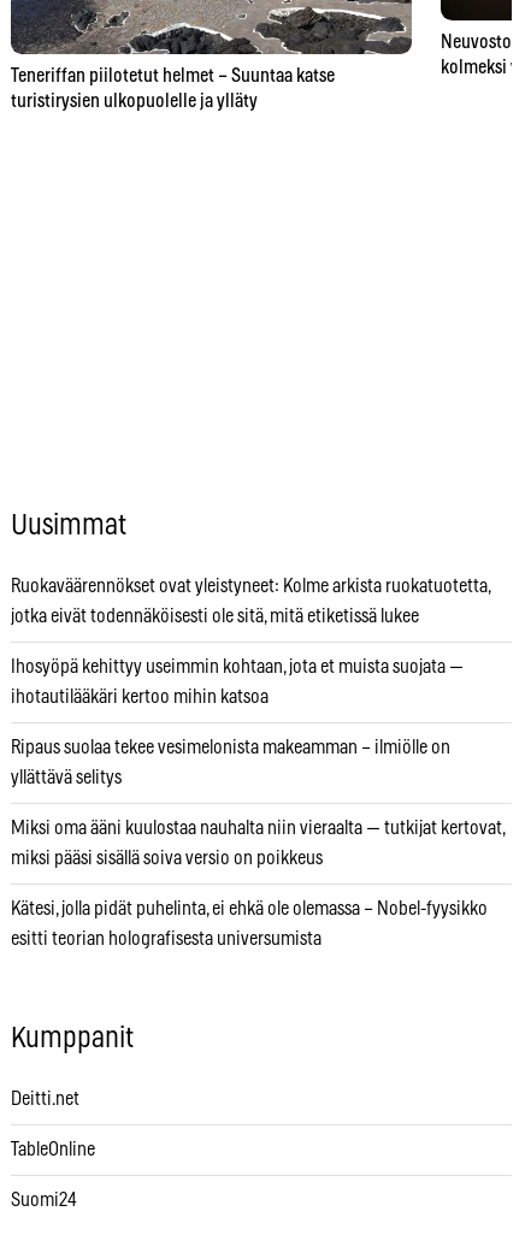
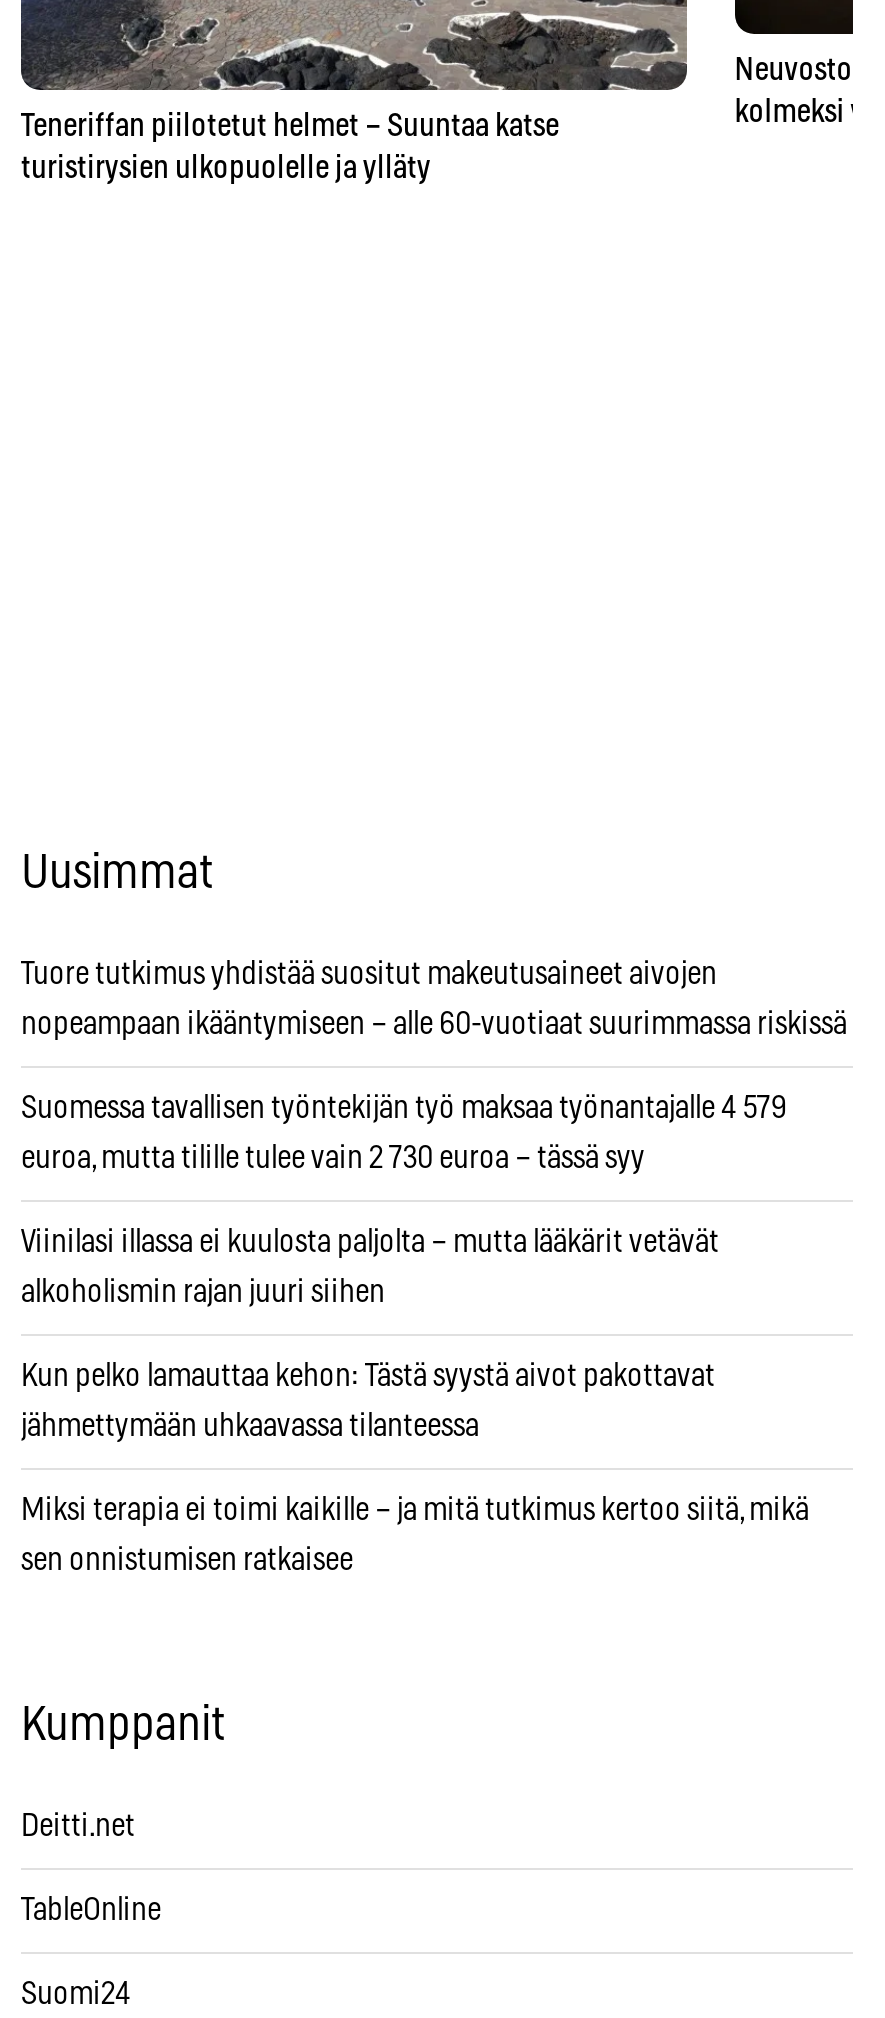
[11,576,490,596] Ruokaväärennökset ovat yleistyneet: Kolme arkista ruokatuotetta, -> [21,958,717,990] Tuore tutkimus yhdistää suositut makeutusaineet aivojen
[11,607,419,626] jotka eivät todennäköisesti ole sitä, mitä etiketissä lukee -> [21,1008,847,1040] nopeampaan ikääntymiseen – alle 60-vuotiaat suurimmassa riskissä
[11,657,464,676] Ihosyöpä kehittyy useimmin kohtaan, jota et muista suojata — -> [21,1092,787,1124] Suomessa tavallisen työntekijän työ maksaa työnantajalle 4 579
[11,687,269,706] ihotautilääkäri kertoo mihin katsoa -> [21,1142,645,1174] euroa, mutta tilille tulee vain 2 730 euroa – tässä syy
[11,738,450,757] Ripaus suolaa tekee vesimelonista makeamman – ilmiölle on -> [21,1226,719,1258] Viinilasi illassa ei kuulosta paljolta – mutta lääkärit vetävät
[11,768,122,787] yllättävä selitys -> [21,1276,385,1308] alkoholismin rajan juuri siihen
[11,818,505,838] Miksi oma ääni kuulostaa nauhalta niin vieraalta — tutkijat kertovat, -> [21,1360,715,1392] Kun pelko lamauttaa kehon: Tästä syystä aivot pakottavat
[11,848,323,868] miksi pääsi sisällä soiva versio on poikkeus -> [21,1410,479,1442] jähmettymään uhkaavassa tilanteessa
[11,899,488,918] Kätesi, jolla pidät puhelinta, ei ehkä ole olemassa – Nobel-fyysikko -> [21,1494,809,1526] Miksi terapia ei toimi kaikille – ja mitä tutkimus kertoo siitä, mikä
[11,929,321,948] esitti teorian holografisesta universumista -> [21,1544,353,1576] sen onnistumisen ratkaisee

